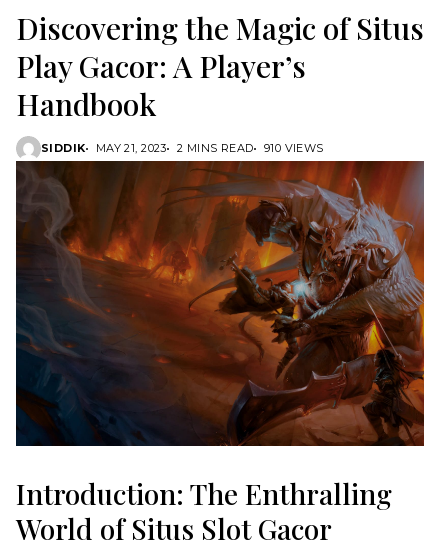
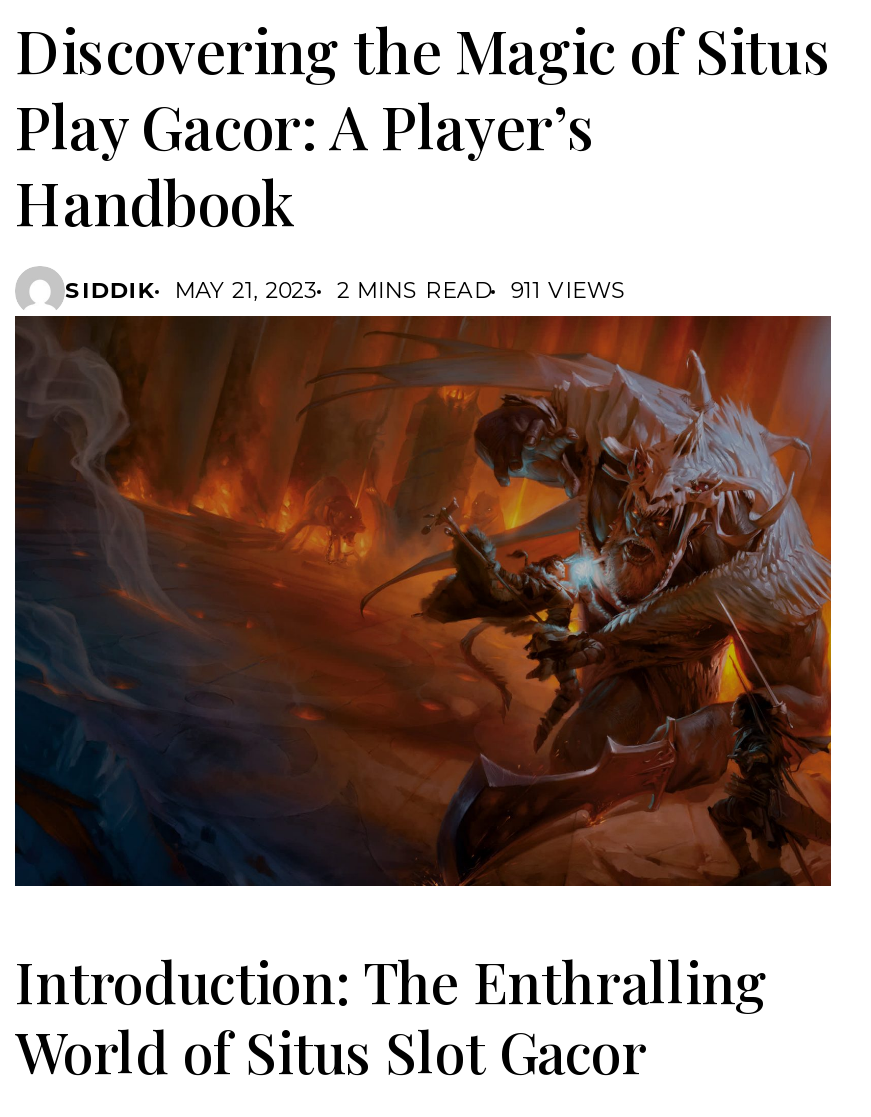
[41,141,324,155] SIDDIK MAY 21, 2023 2 MINS READ 910 VIEWS -> [65,276,626,304] SIDDIK MAY 21, 2023 2 MINS READ 911 VIEWS

